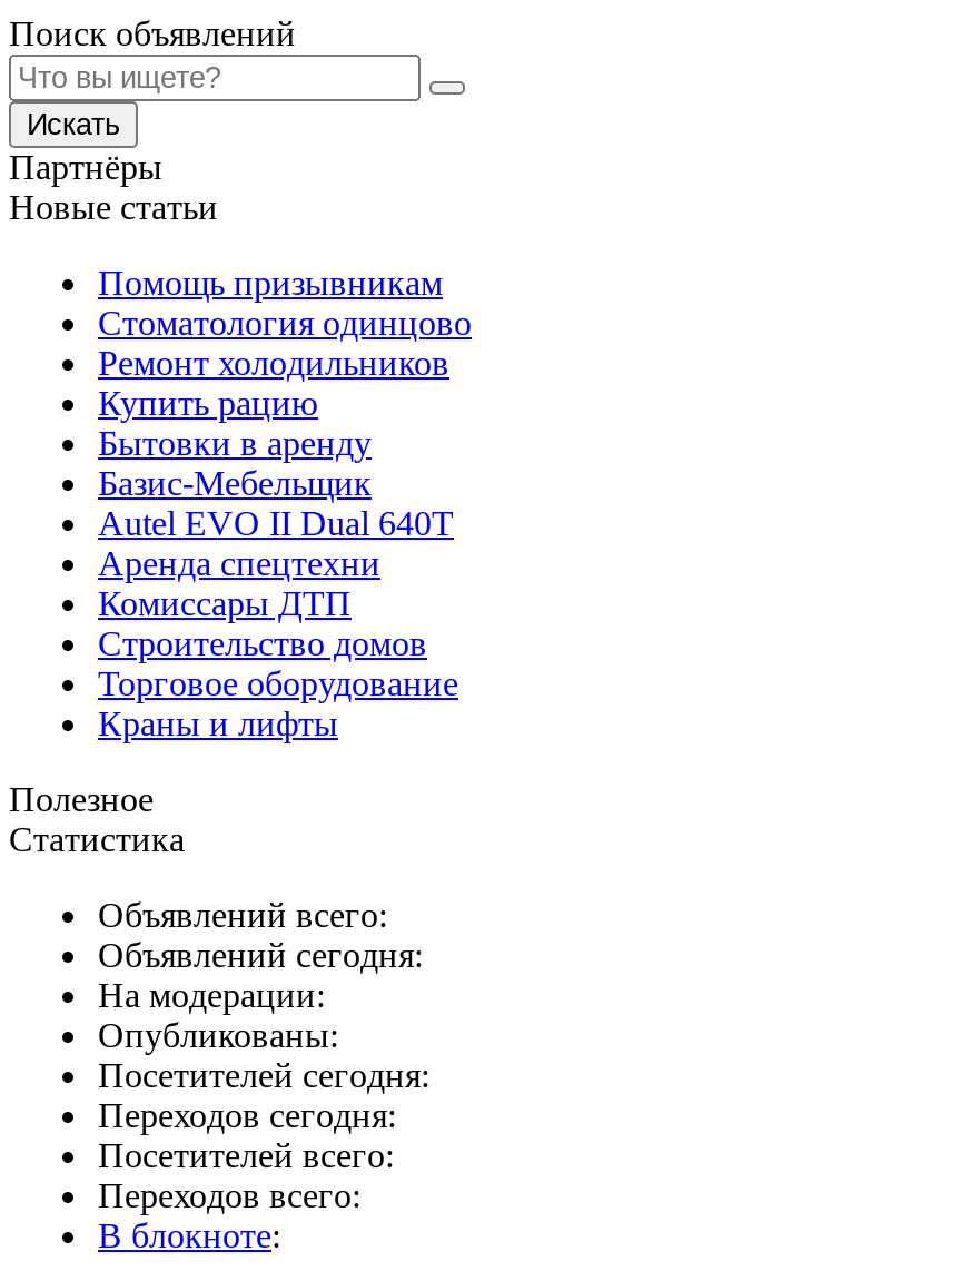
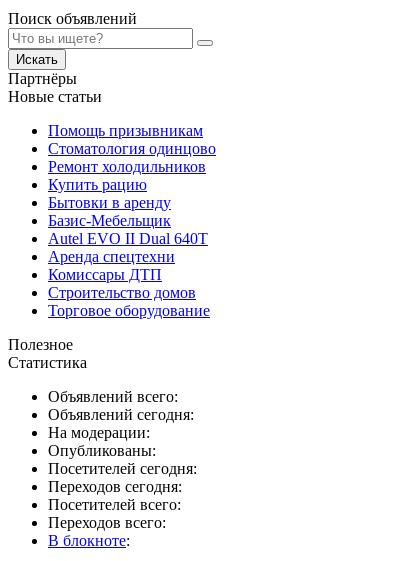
[98,704,338,741] Краны и лифты -> none

